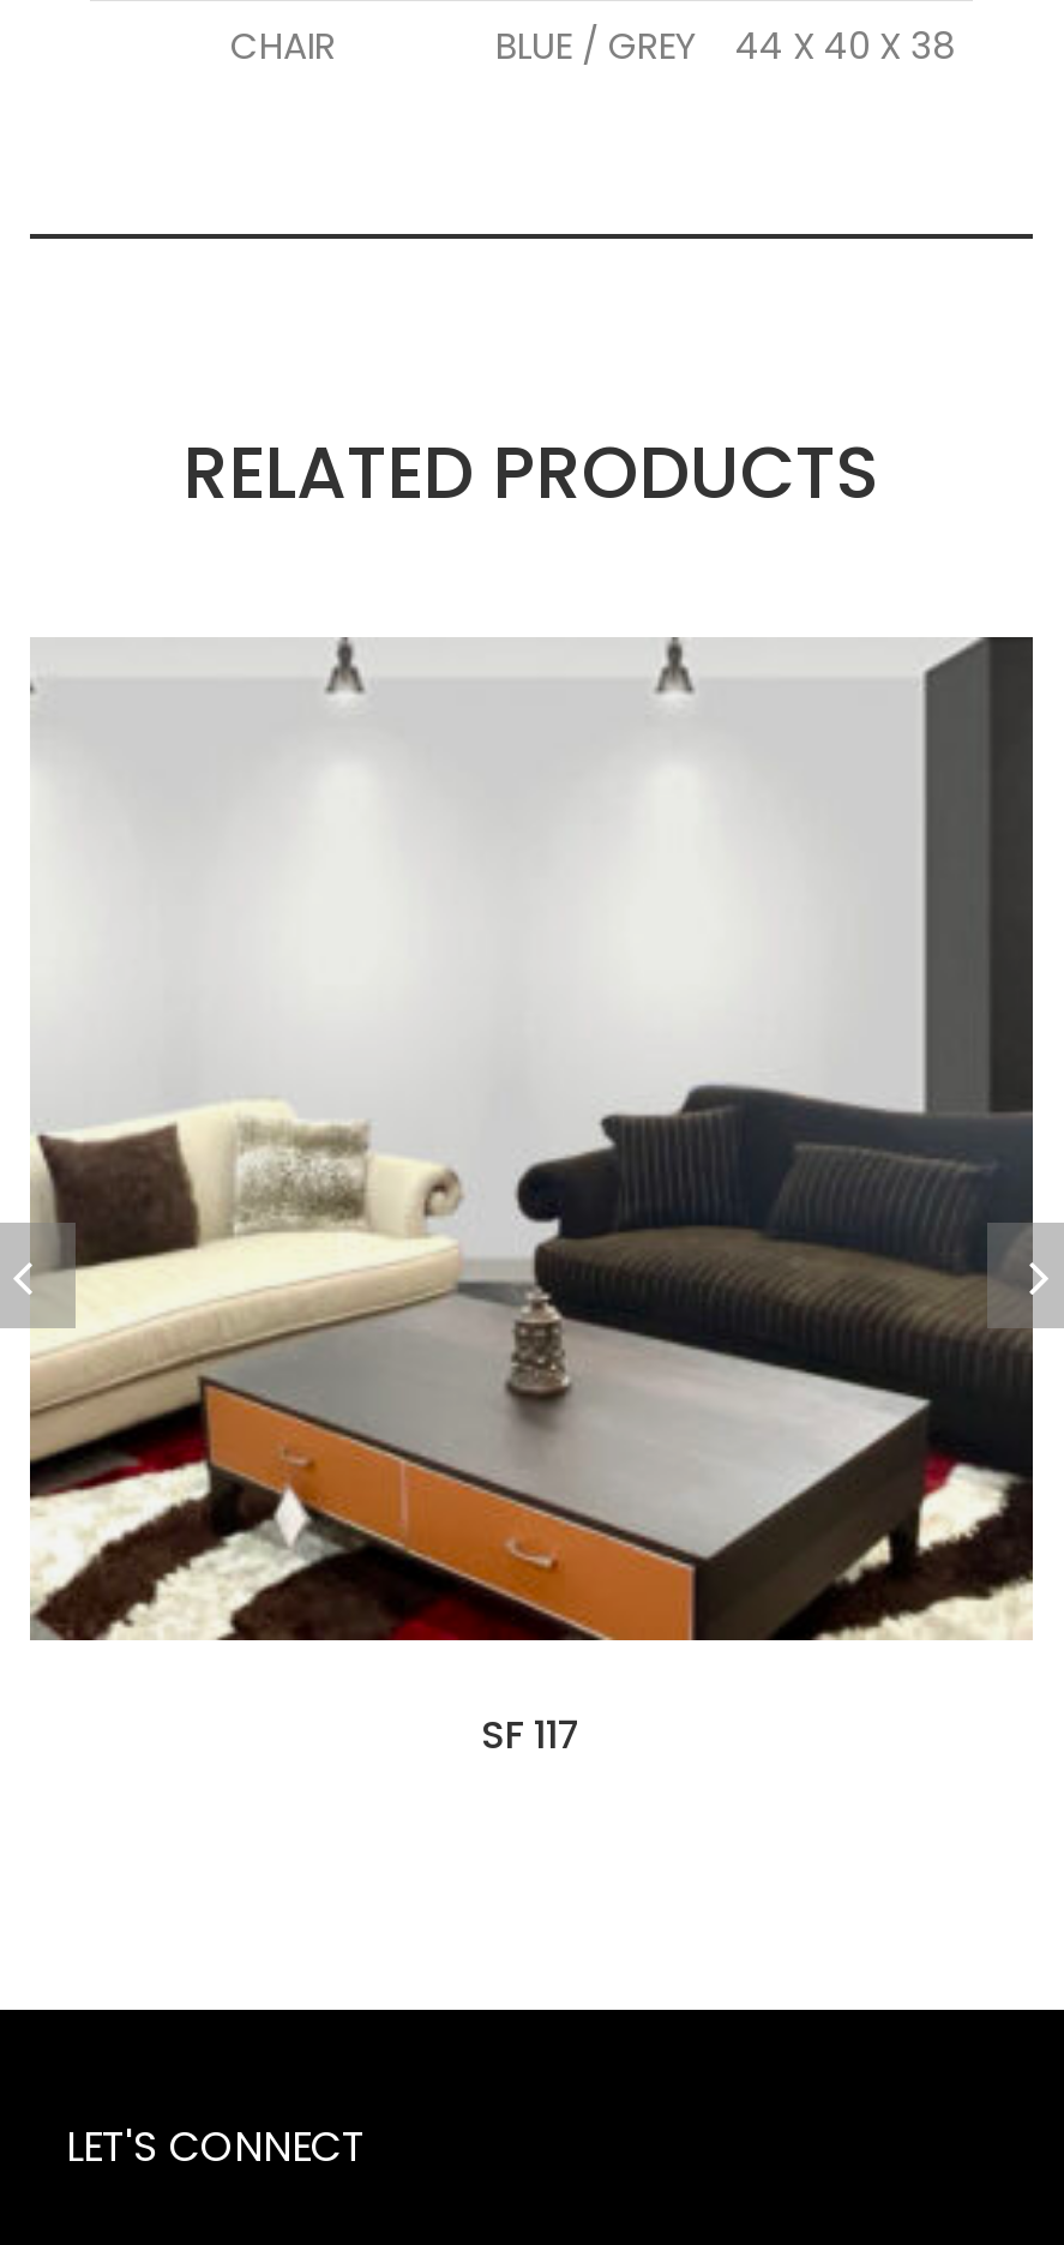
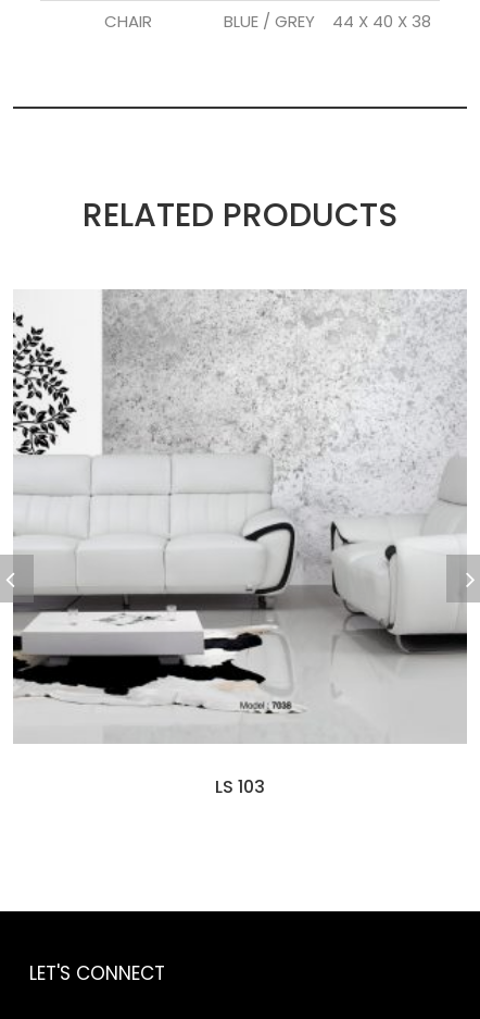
[28,636,1035,1764] [image] | SF 117 -> [12,289,467,799] [image] | LS 103

